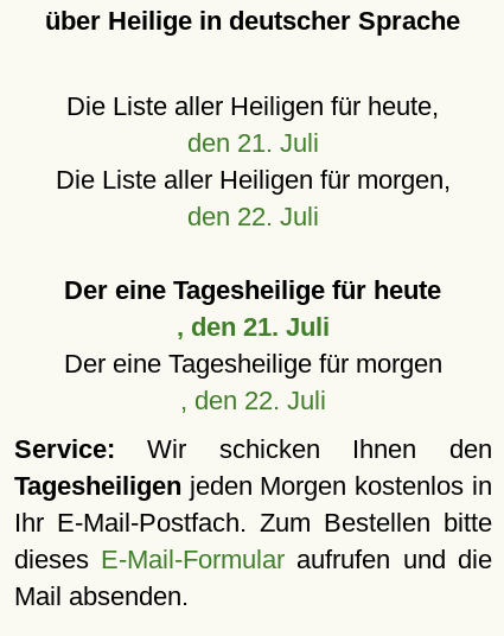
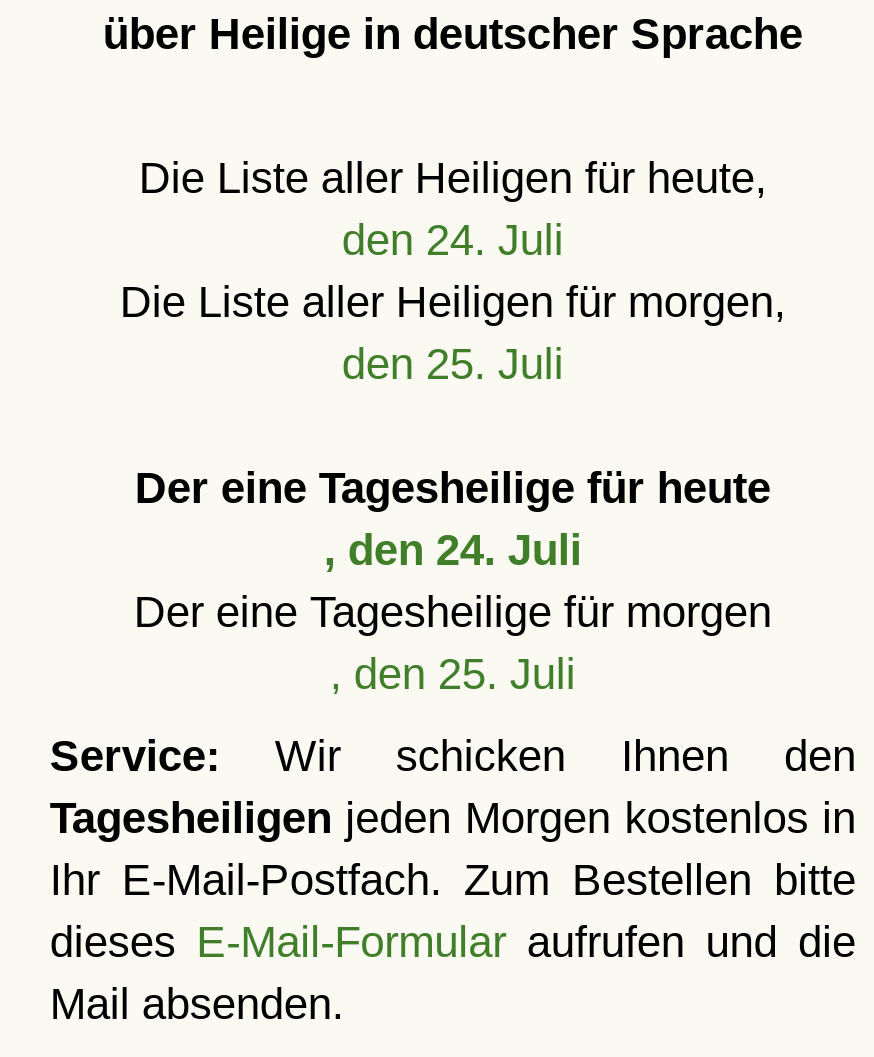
[187,128,319,158] den 21. Juli -> [342,215,564,265] den 24. Juli
[187,202,319,231] den 22. Juli -> [342,339,564,389] den 25. Juli
[177,312,330,342] , den 21. Juli -> [324,525,582,575] , den 24. Juli
[180,386,326,415] , den 22. Juli -> [330,649,576,699] , den 25. Juli

